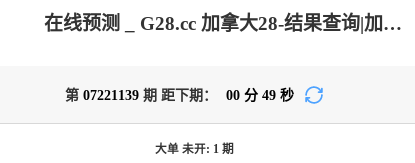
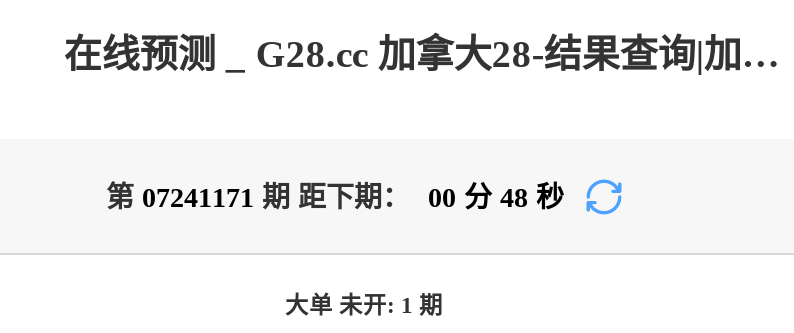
[65,88,294,103] 第07221139期 距下期： 00分 49秒 -> [106,183,564,213] 第07241171期 距下期： 00分 48秒

